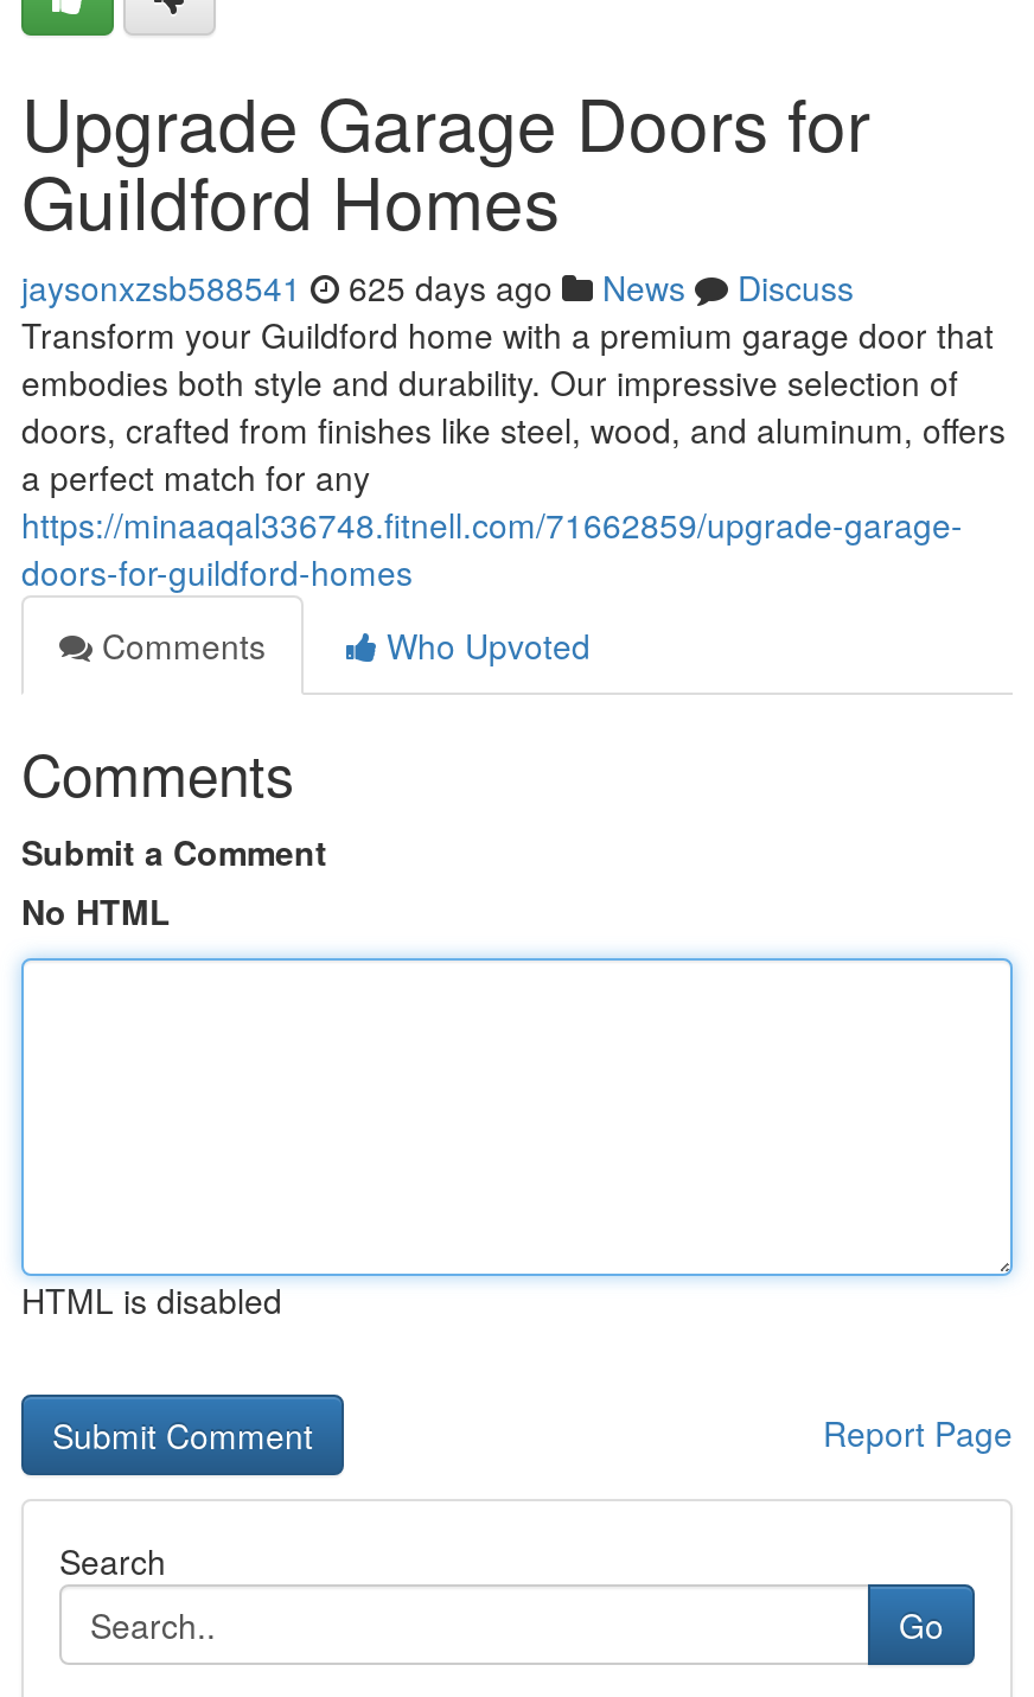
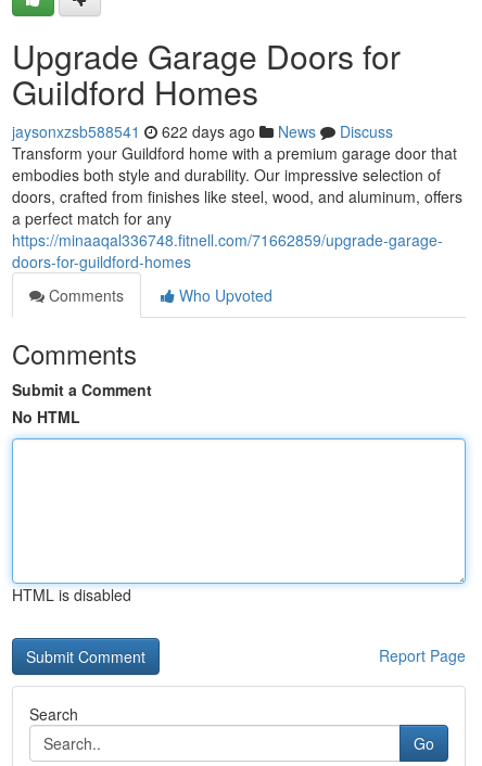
[21,263,854,311] jaysonxzsb588541 625 days ago News Discuss -> [12,120,393,142] jaysonxzsb588541 622 days ago News Discuss

